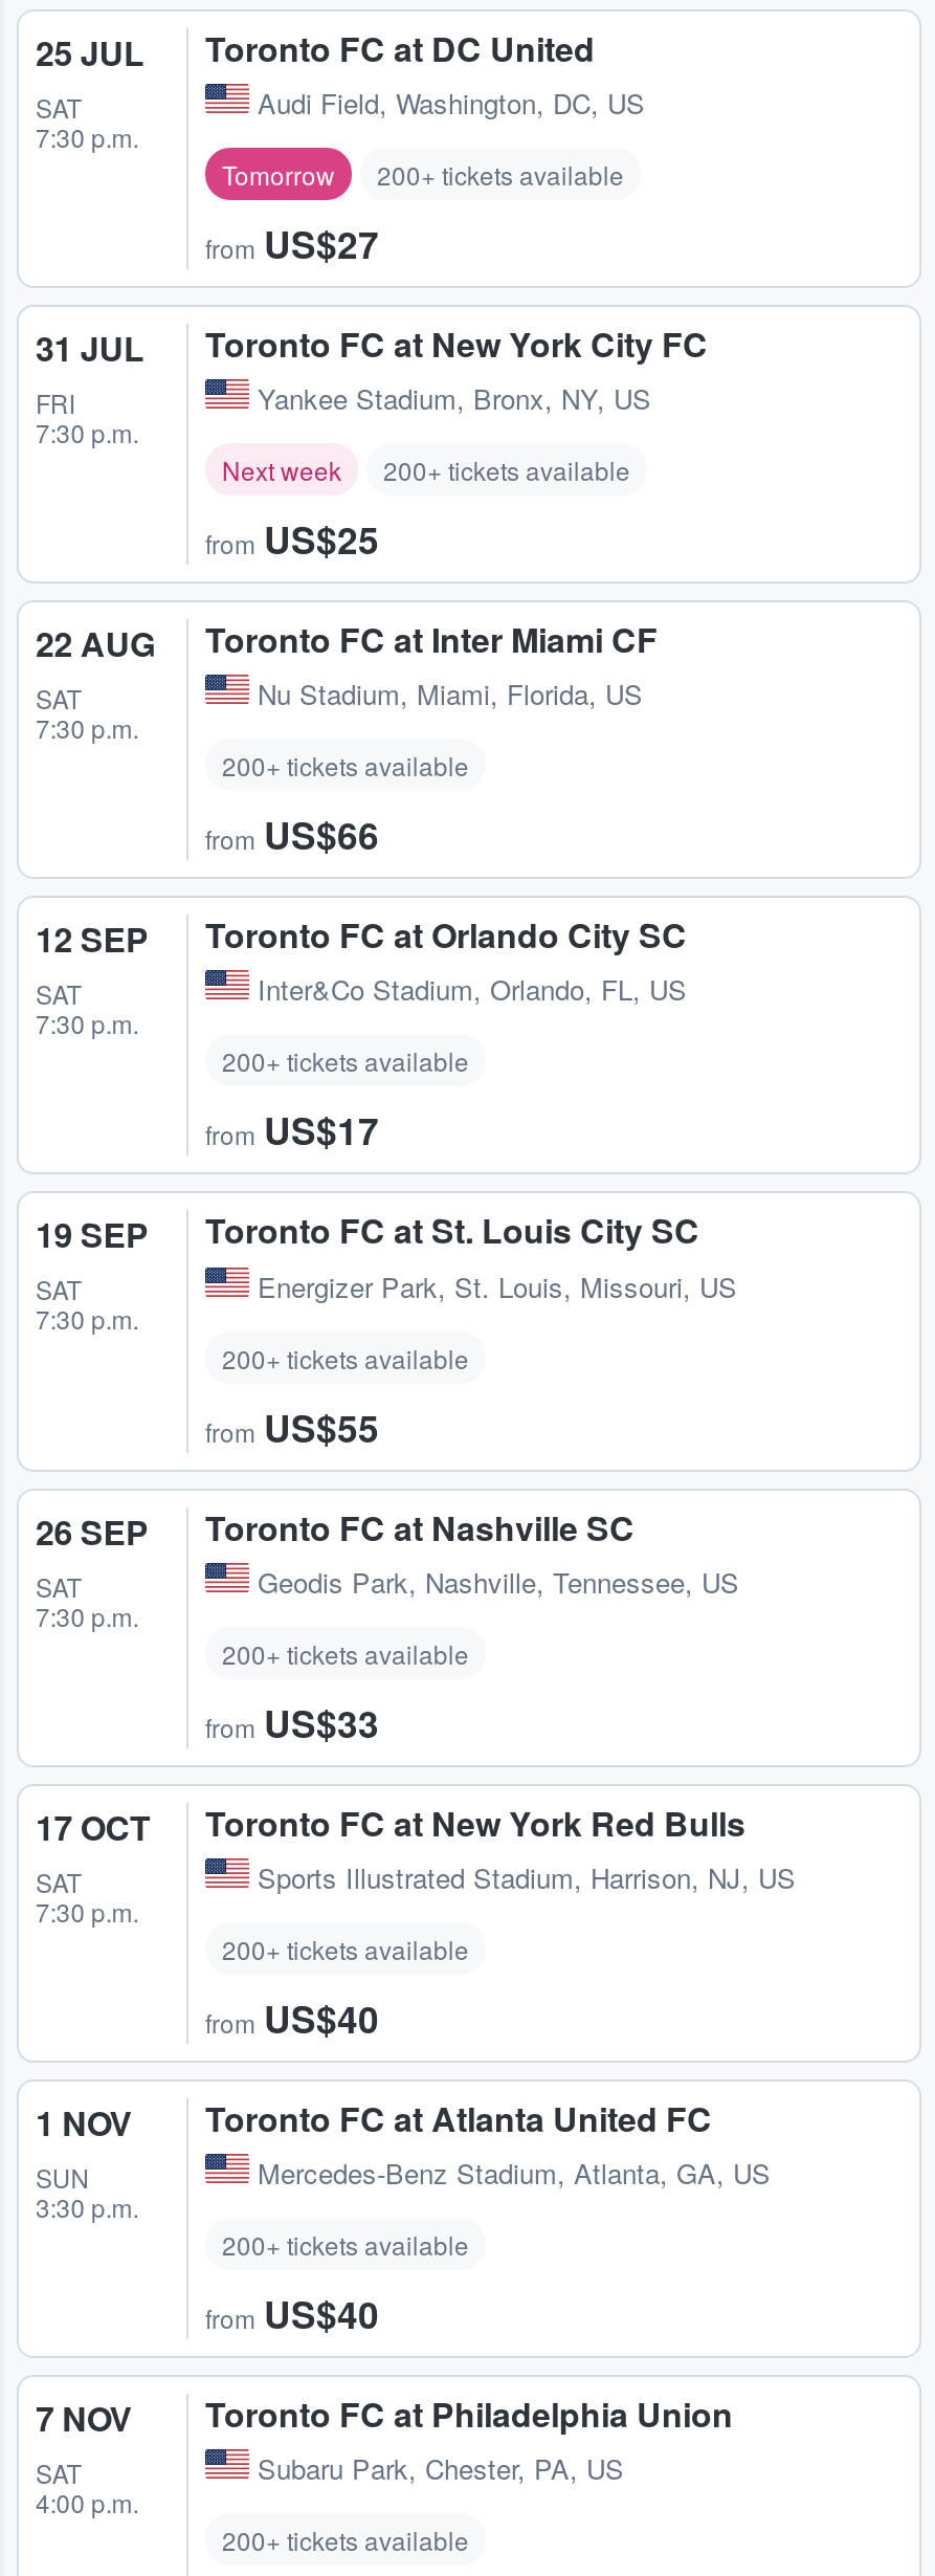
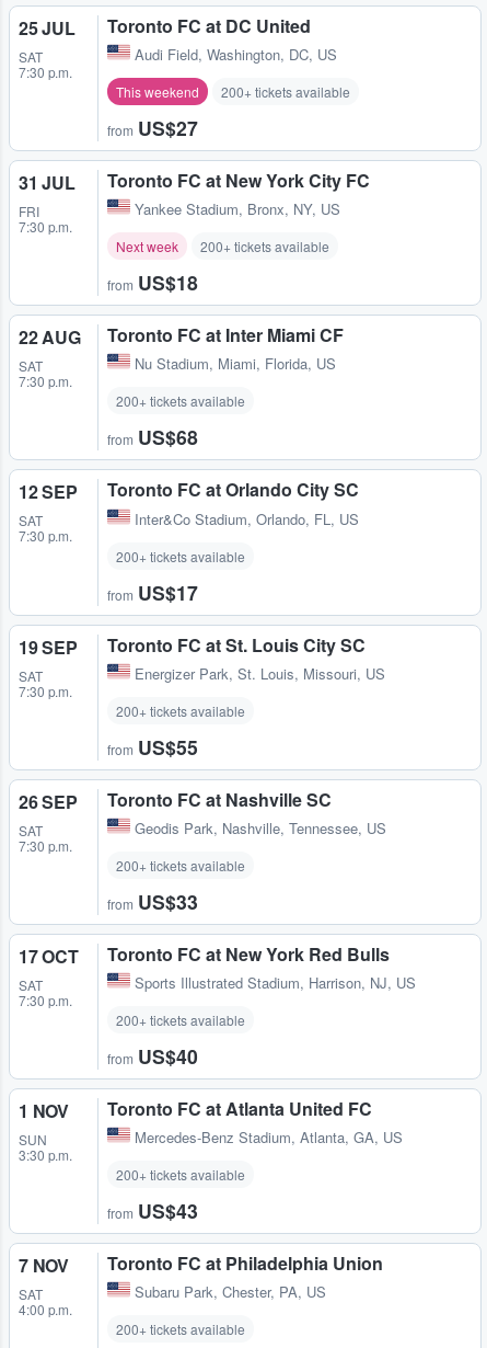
[222,157,335,192] Tomorrow -> [116,83,199,101] This weekend
[205,513,379,565] from US$25 -> [107,269,198,296] from US$18
[205,809,379,861] from US$66 -> [107,424,198,451] from US$68
[205,2287,379,2339] from US$40 -> [107,1197,198,1224] from US$43

